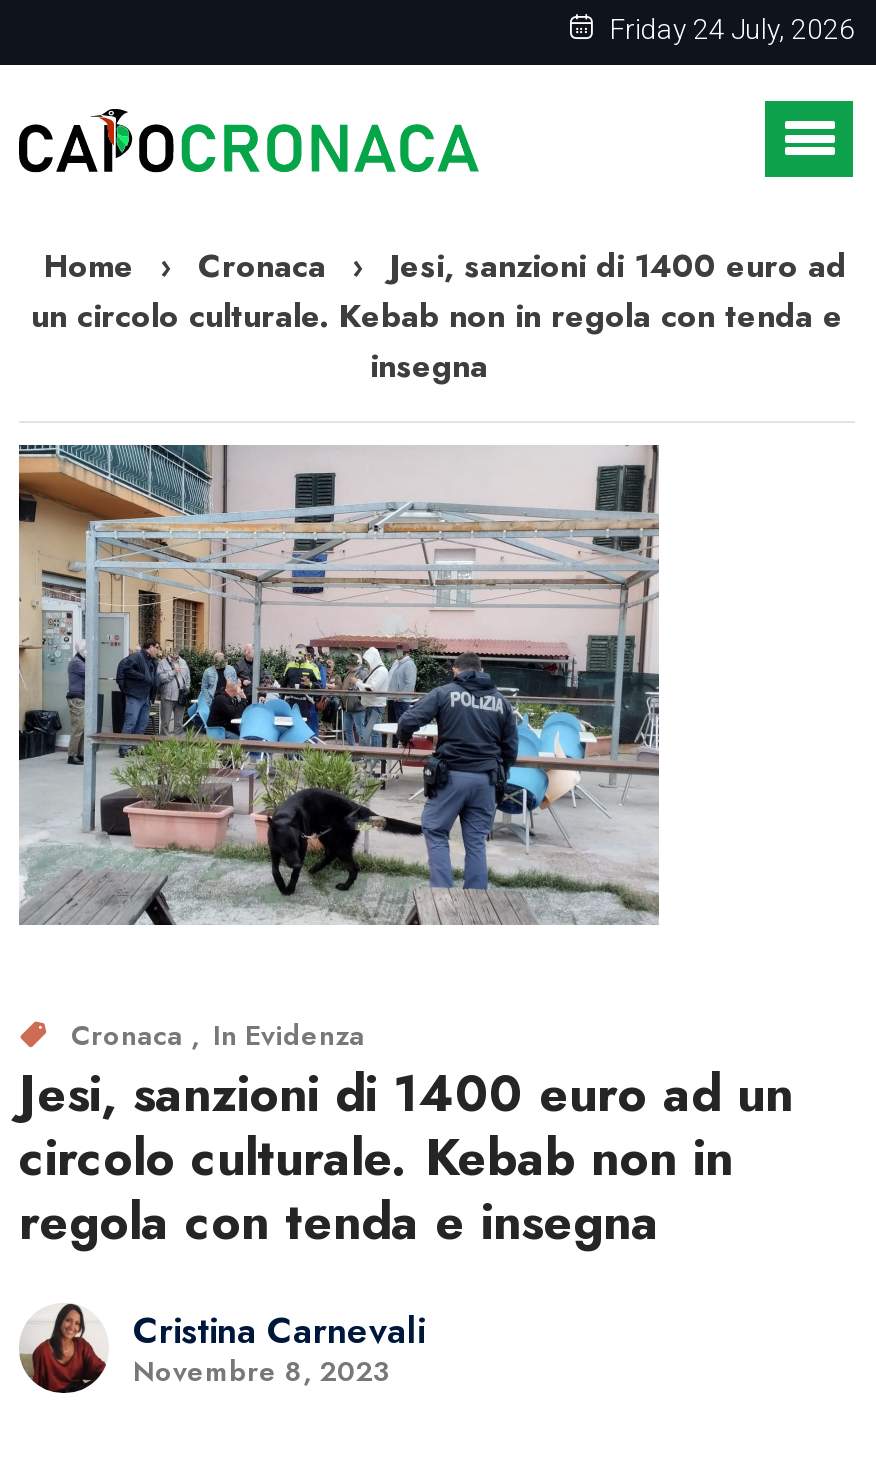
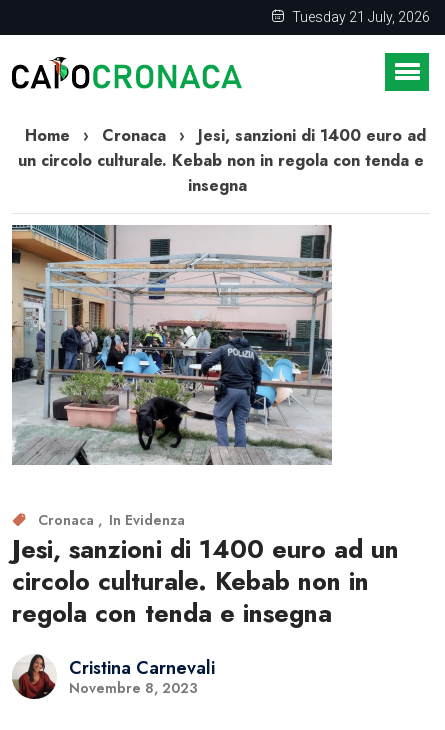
[609,13,855,45] Friday 24 July, 2026 -> [292,9,430,25] Tuesday 21 July, 2026

